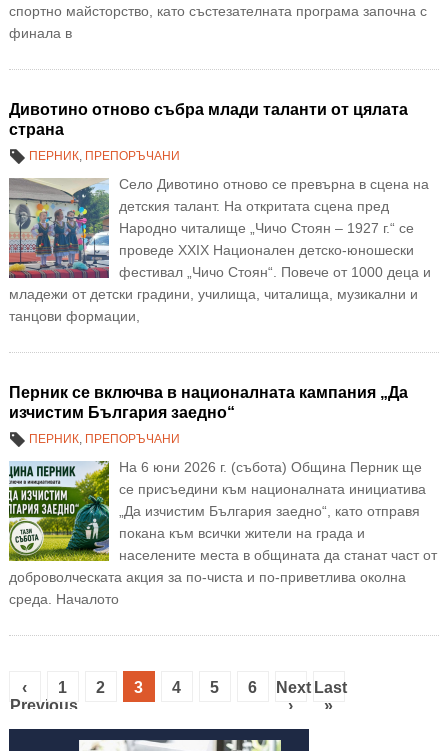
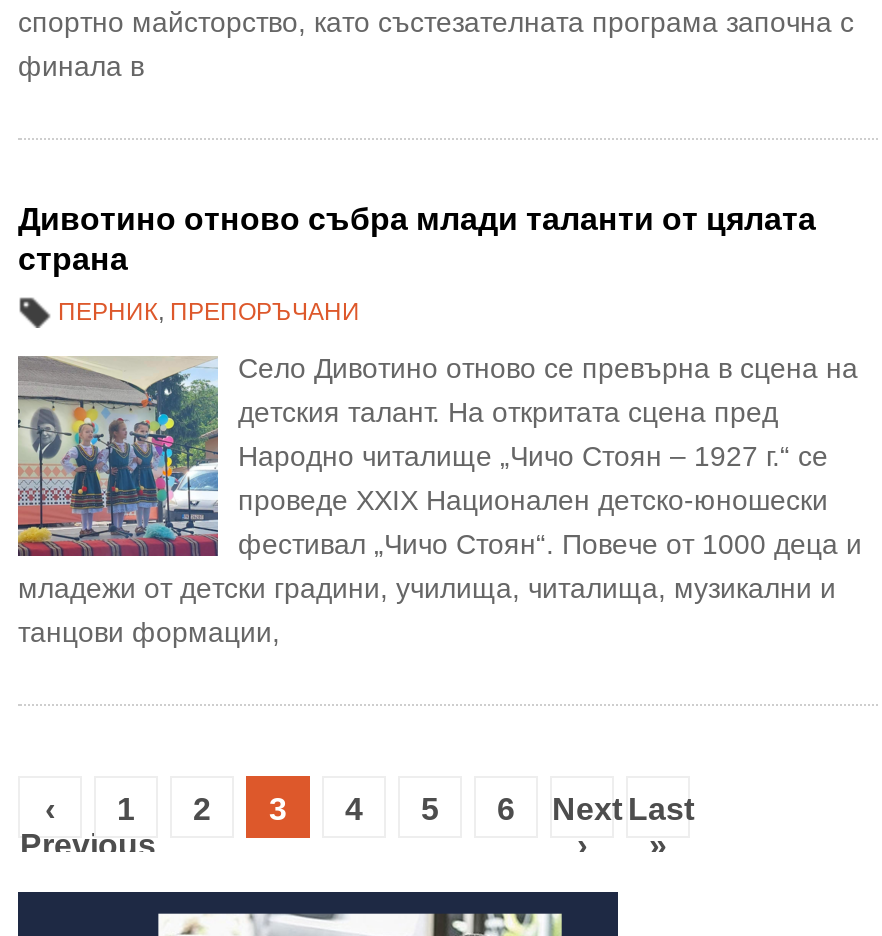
[8,384,437,607] [image] | Перник се включва в националната кампания „Да | изчистим България заедно“ | ПЕРНИК, ПРЕПОРЪЧАНИ | На 6 юни 2026 г. (събота) Община Перник ще | се присъедини към националната инициатива | „Да изчистим България заедно“, като отправя | покана към всички жители на града и | населените места в общината да станат част от | доброволческата акция за по-чиста и по-приветлива околна | среда. Началото -> none

